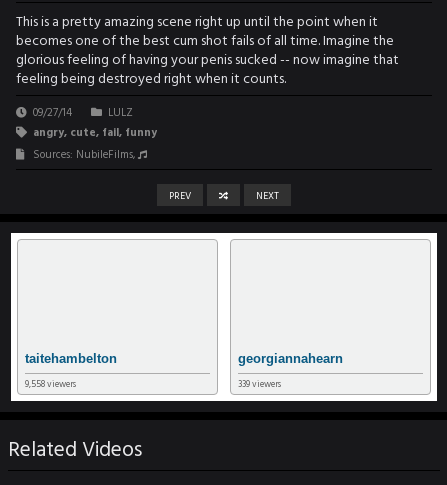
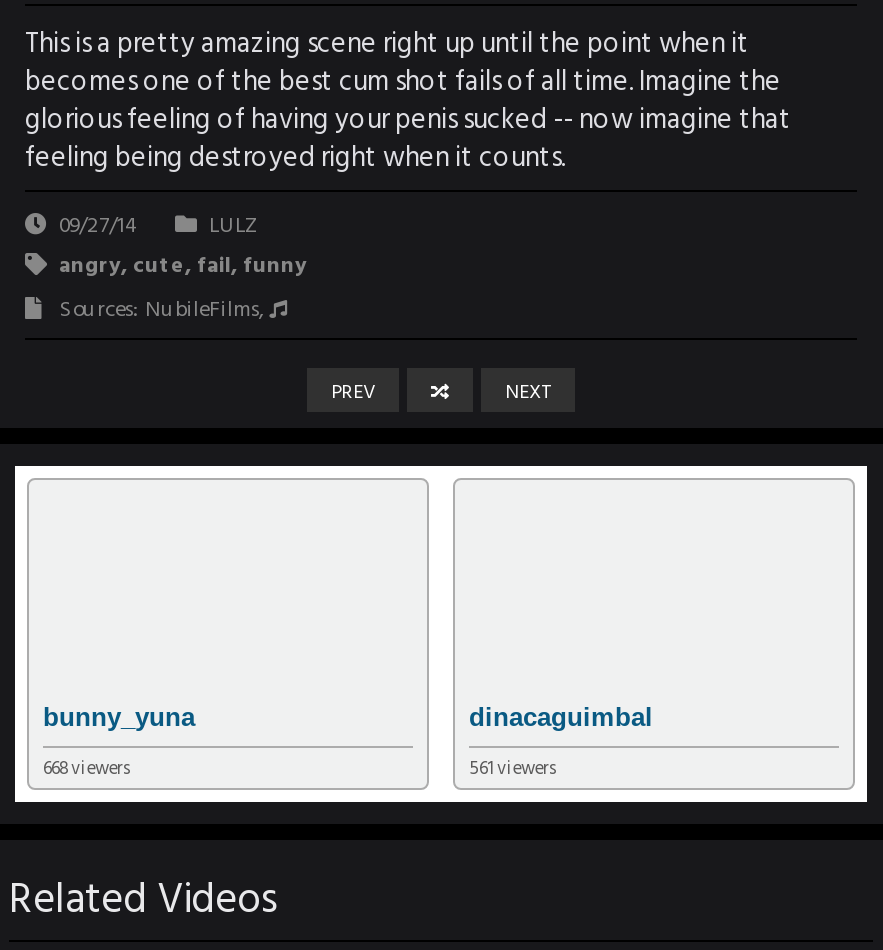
[25,351,117,366] taitehambelton -> [43,703,195,733] bunny_yuna
[238,351,343,366] georgiannahearn -> [469,703,653,733] dinacaguimbal
[25,377,76,390] 9,558 viewers -> [43,755,129,781] 668 viewers
[238,377,281,390] 339 viewers -> [469,755,555,781] 561 viewers

